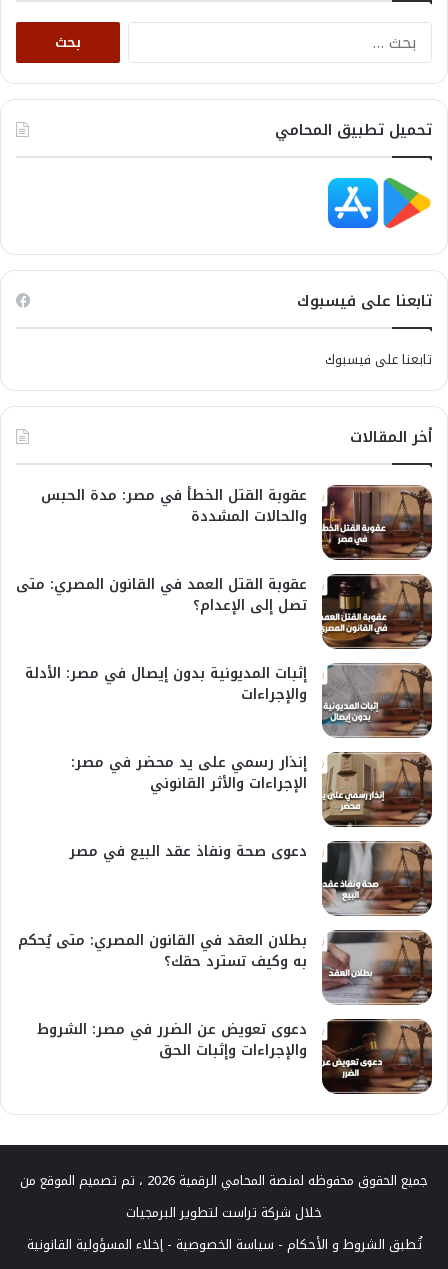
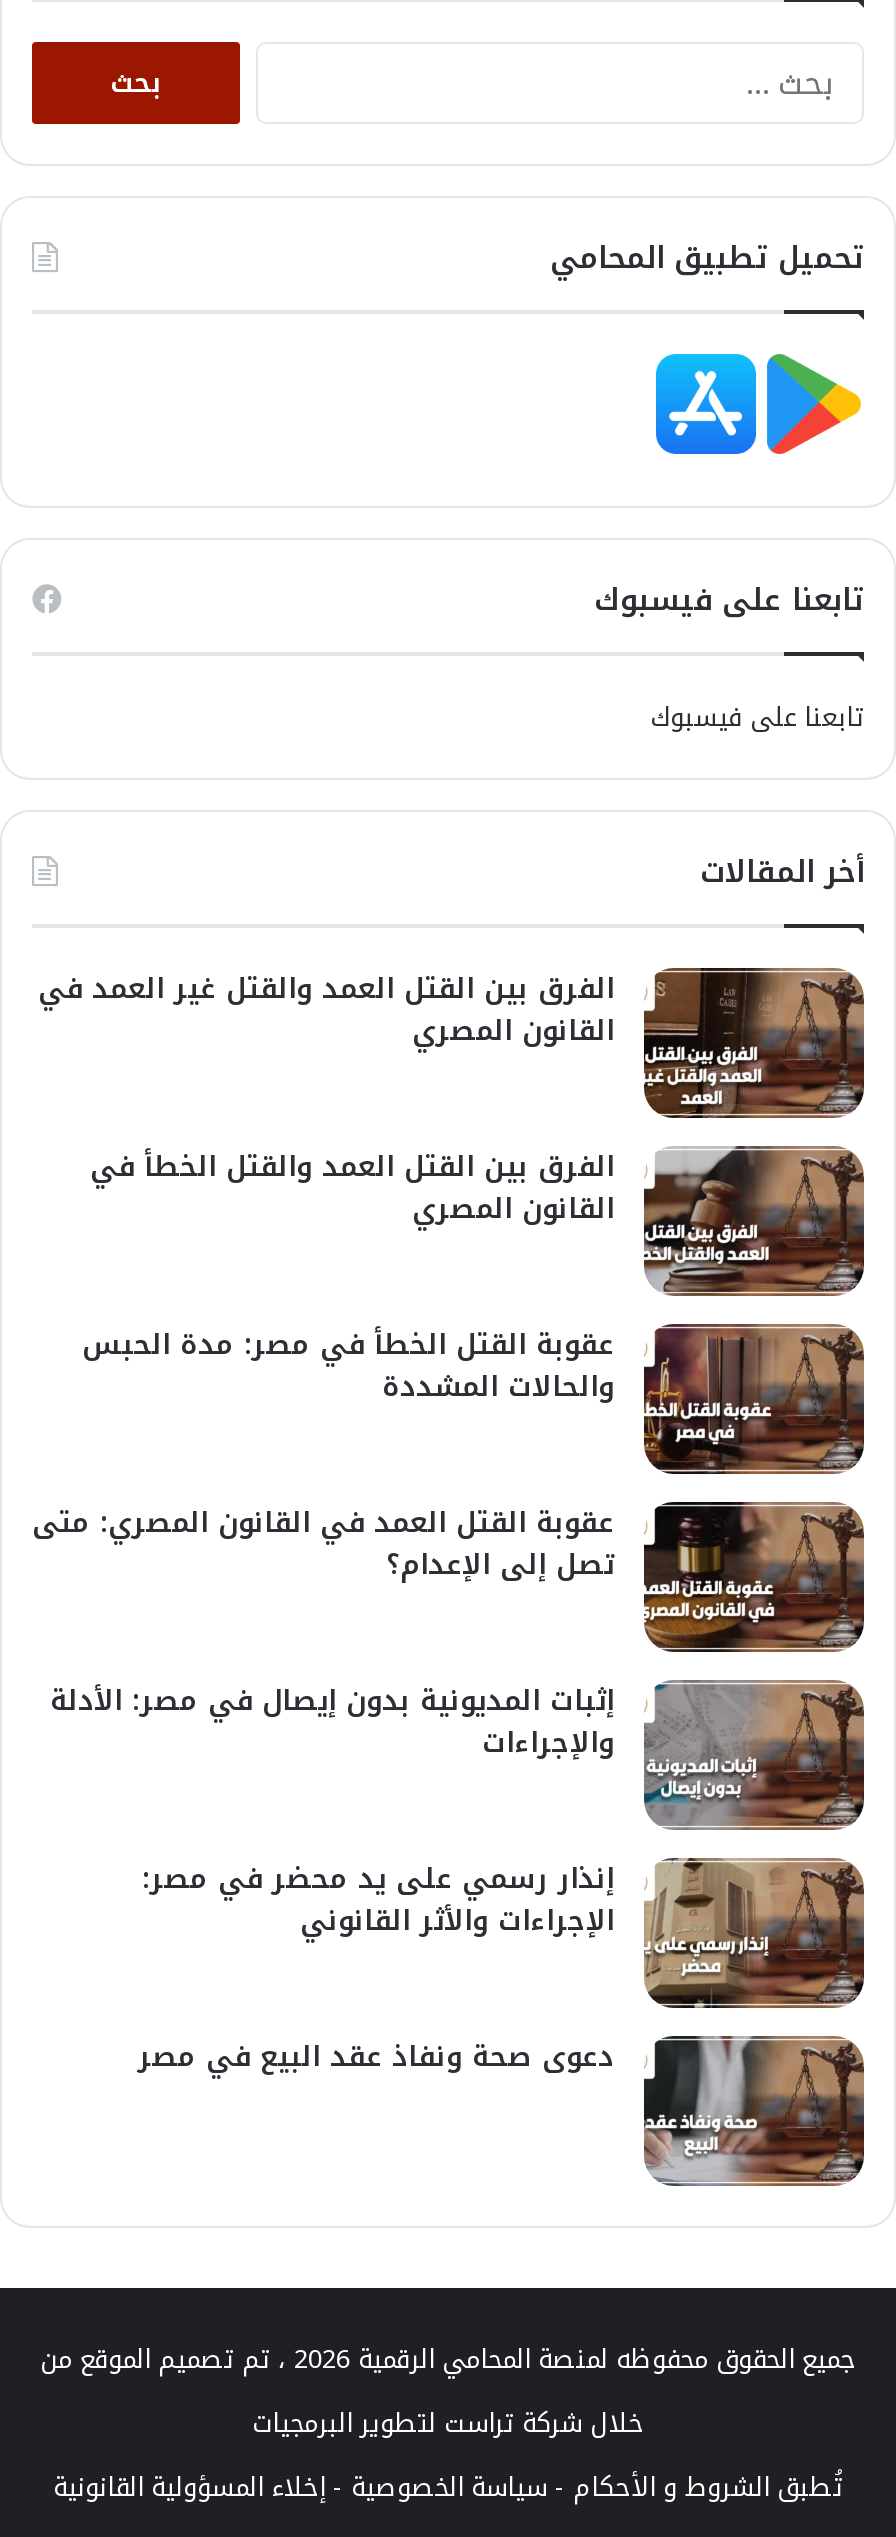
none -> [38,961,770,1235] [image] | الفرق بين القتل العمد والقتل غير العمد في | القانون المصري | الفرق بين القتل العمد والقتل الخطأ في | القانون المصري
none -> [644,1146,774,1296] [image]
moved [16,482,434,865] -> [32,1317,868,2083]: [image] | عقوبة القتل الخطأ في مصر: مدة الحبس | والحالات المشددة | ... | الإجراءات والأثر القانوني | دعوى صحة ونفاذ عقد البيع في مصر
moved [320,839,434,917] -> [640,2032,868,2188]: [image]
[18,927,386,1064] [image] | بطلان العقد في القانون المصري: متى يُحكم | به وكيف تسترد حقك؟ | دعوى تعويض عن الضرر في مصر: الشروط | والإجراءات وإثبات الحق -> none
[322,1019,383,1094] [image] -> none

